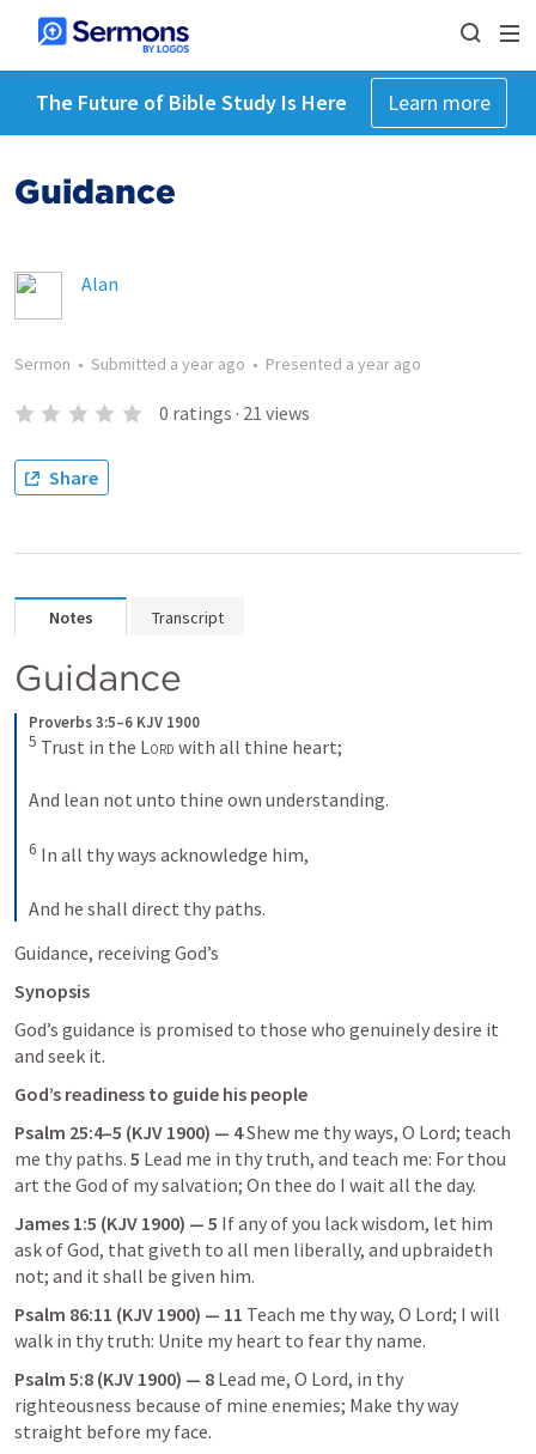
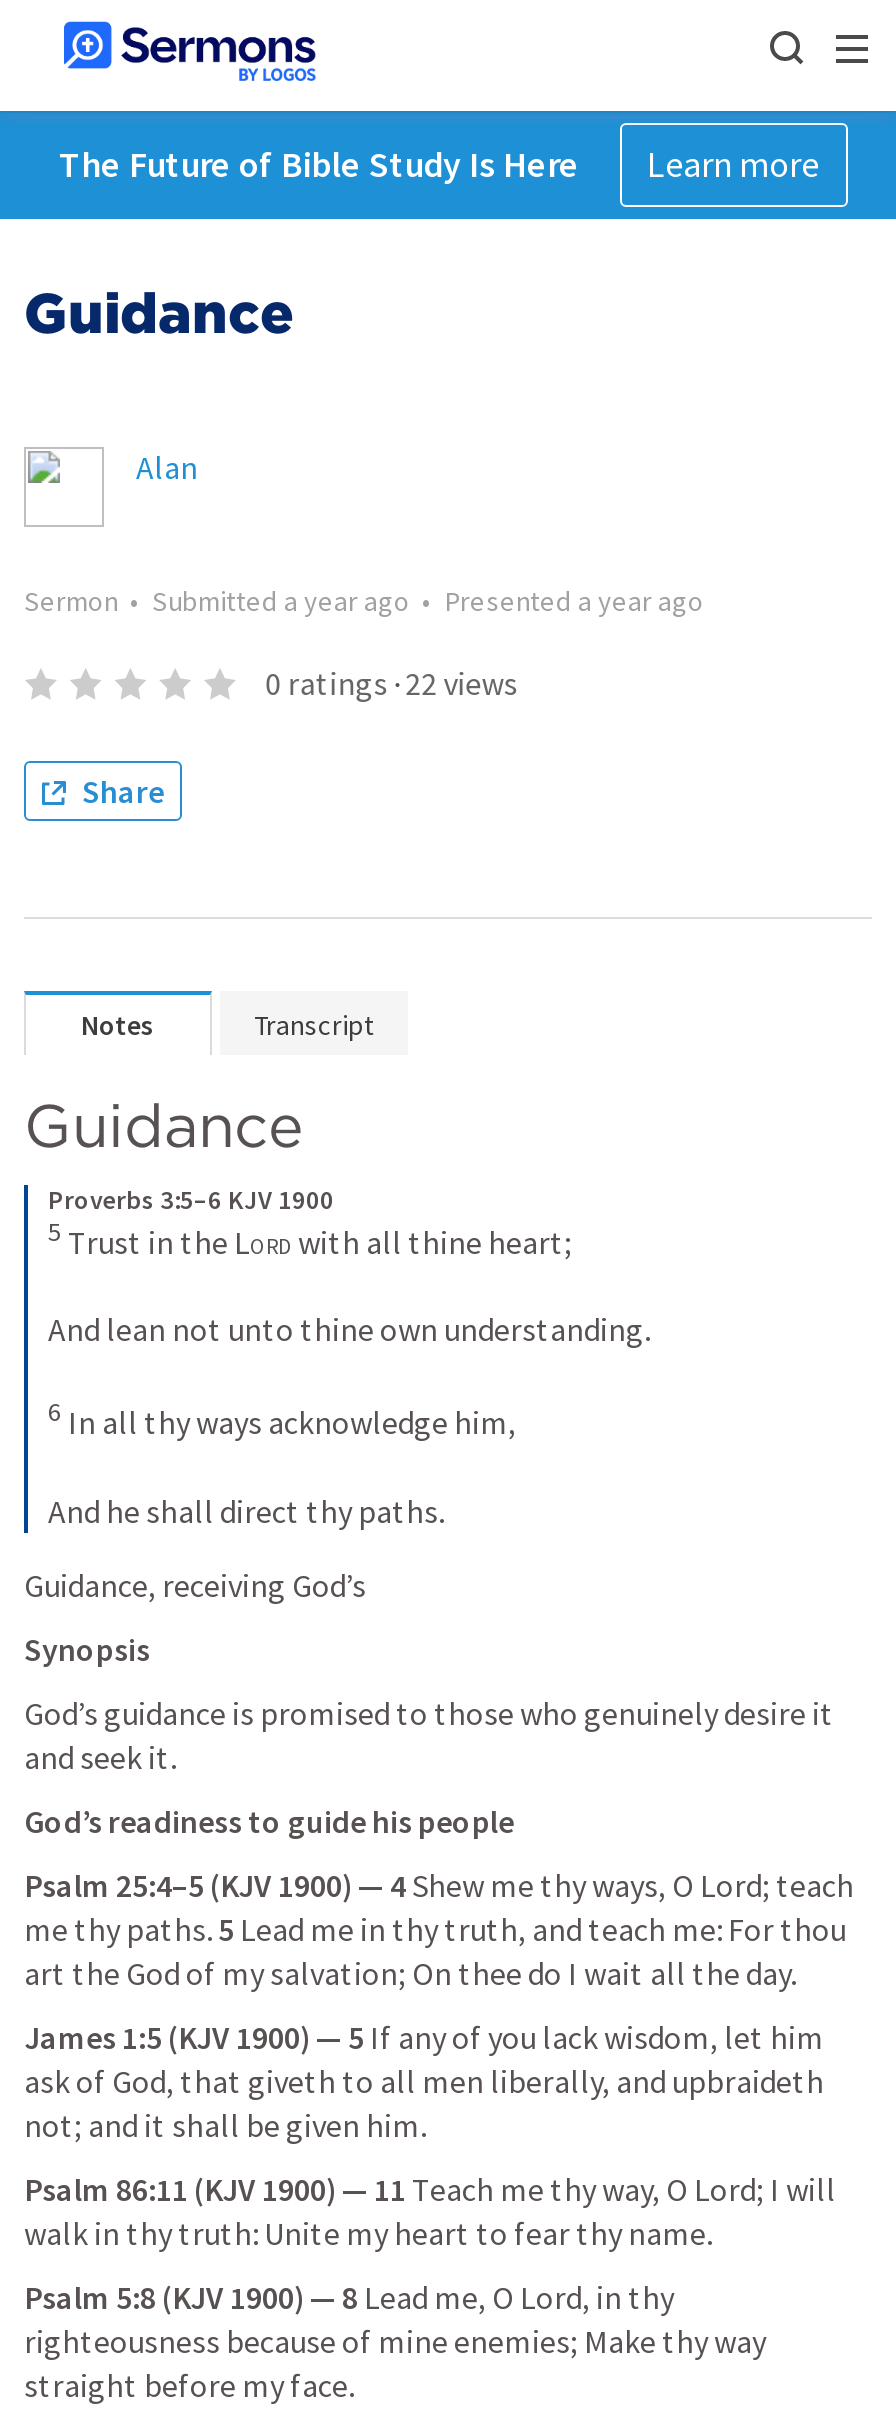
[159,401,310,425] 0 ratings · 21 views -> [265,663,517,703] 0 ratings · 22 views

